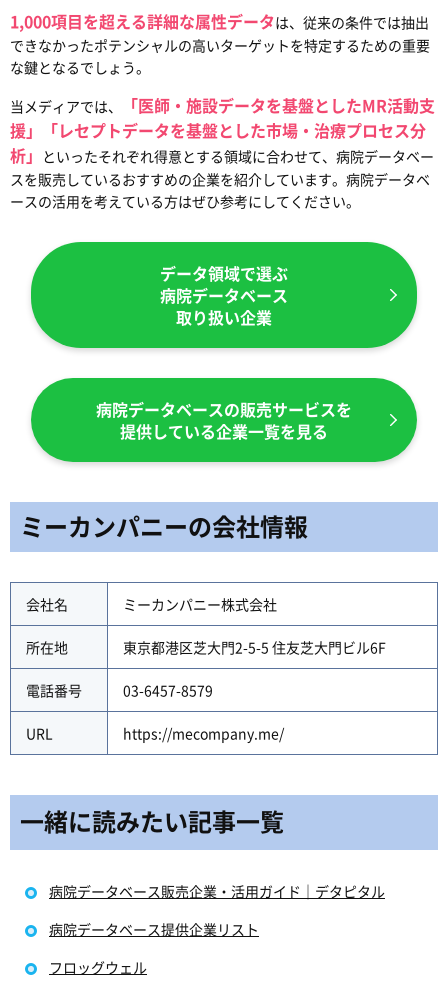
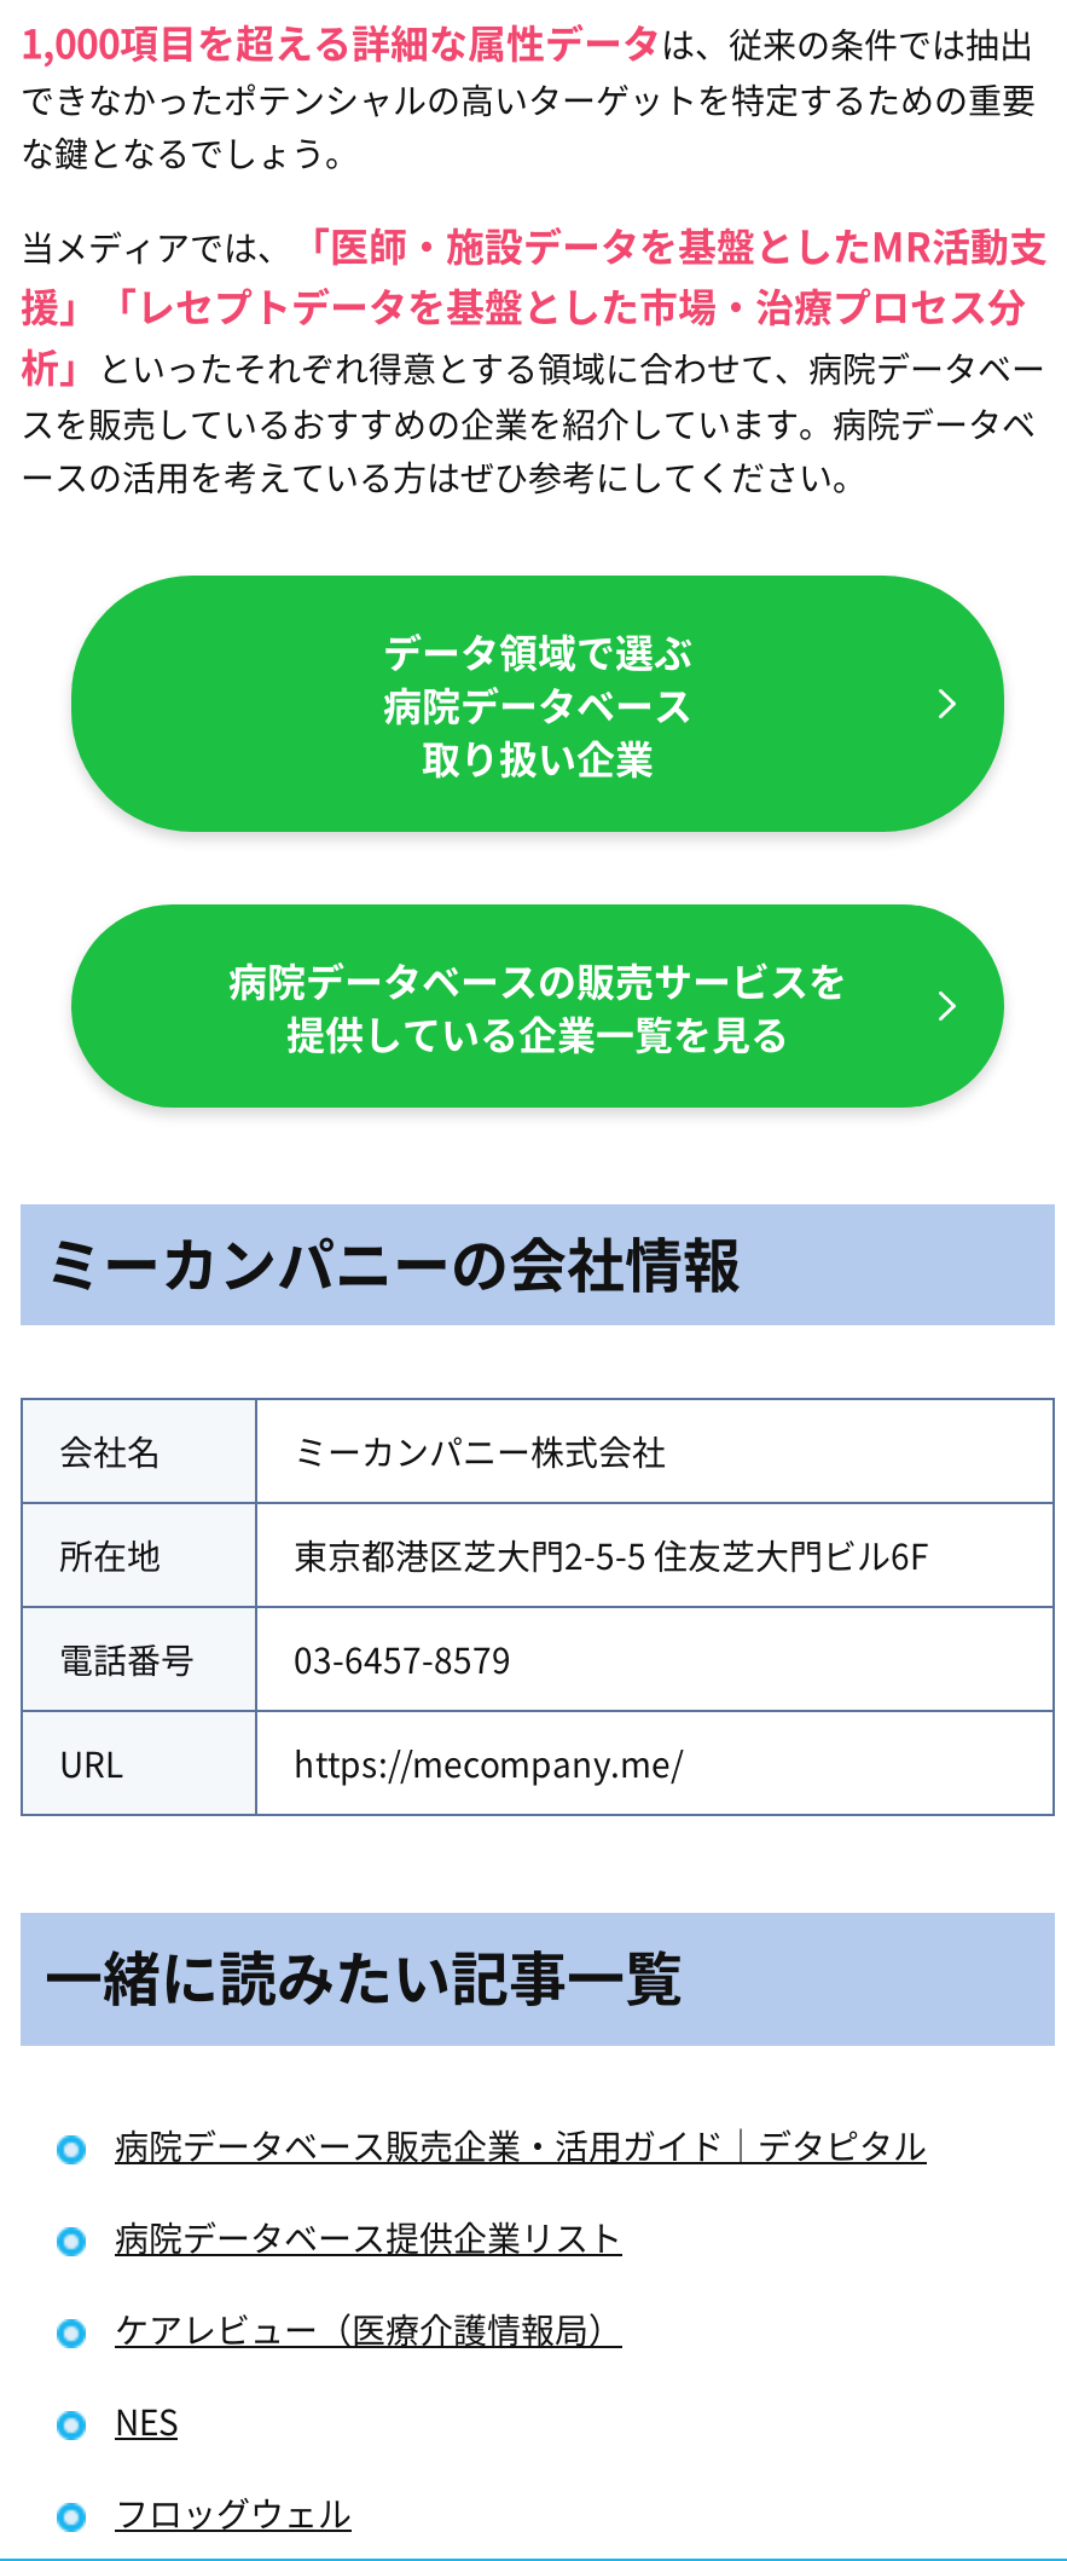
none -> [115,2304,622,2444] ケアレビュー（医療介護情報局） | NES

